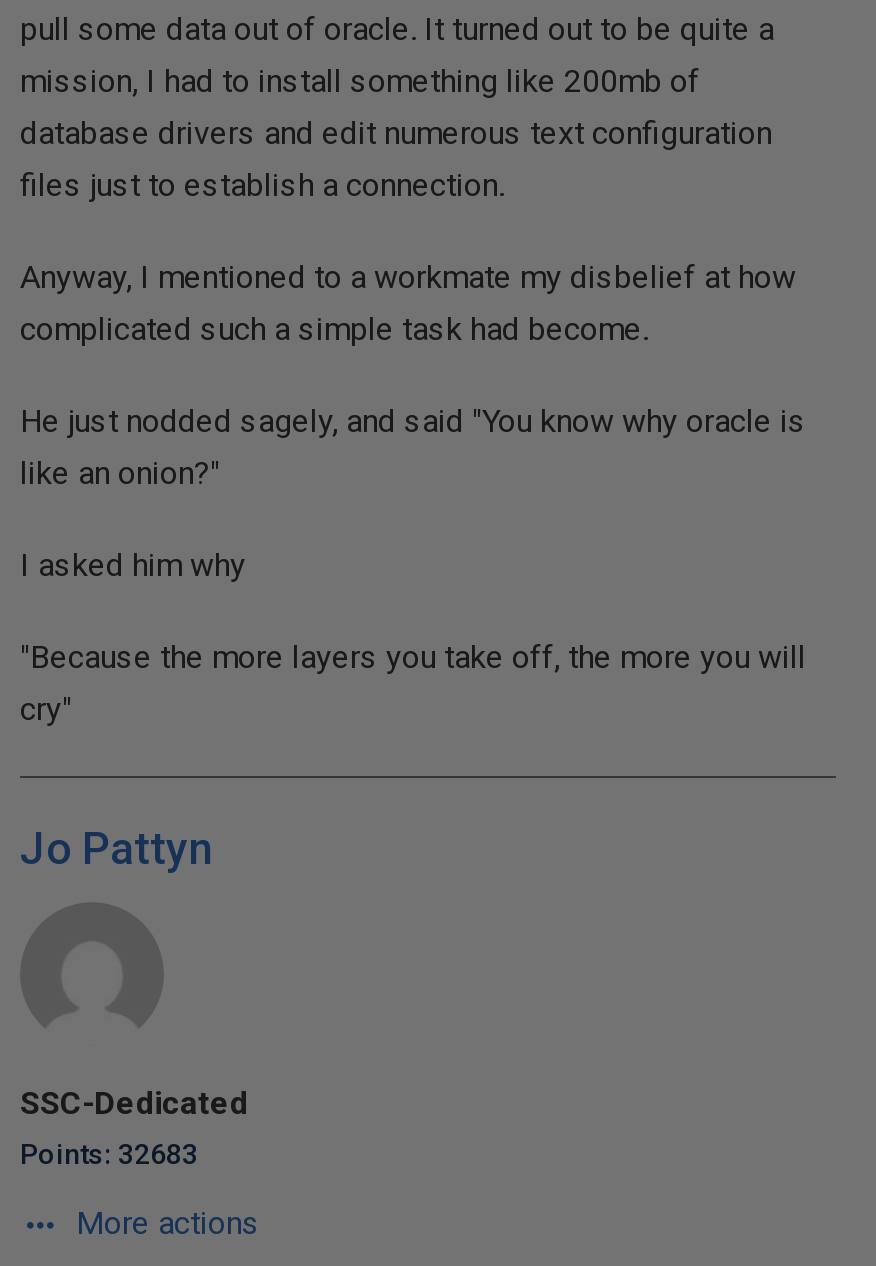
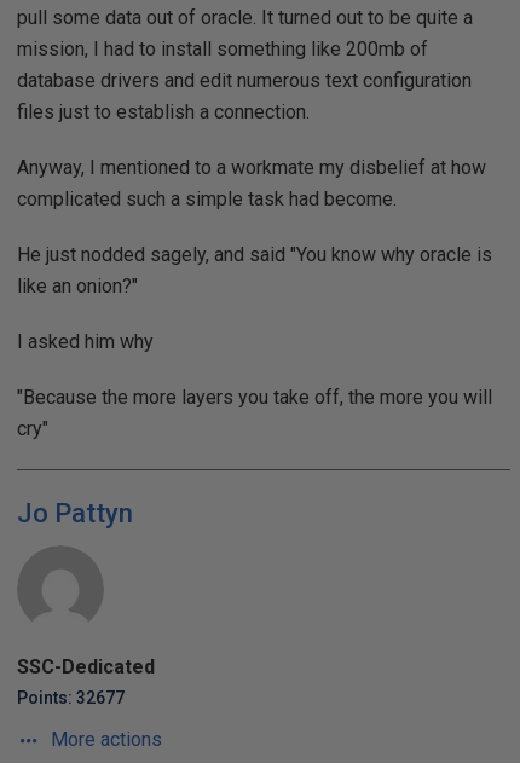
[20,1138,198,1170] Points: 32683 -> [17,688,125,707] Points: 32677

